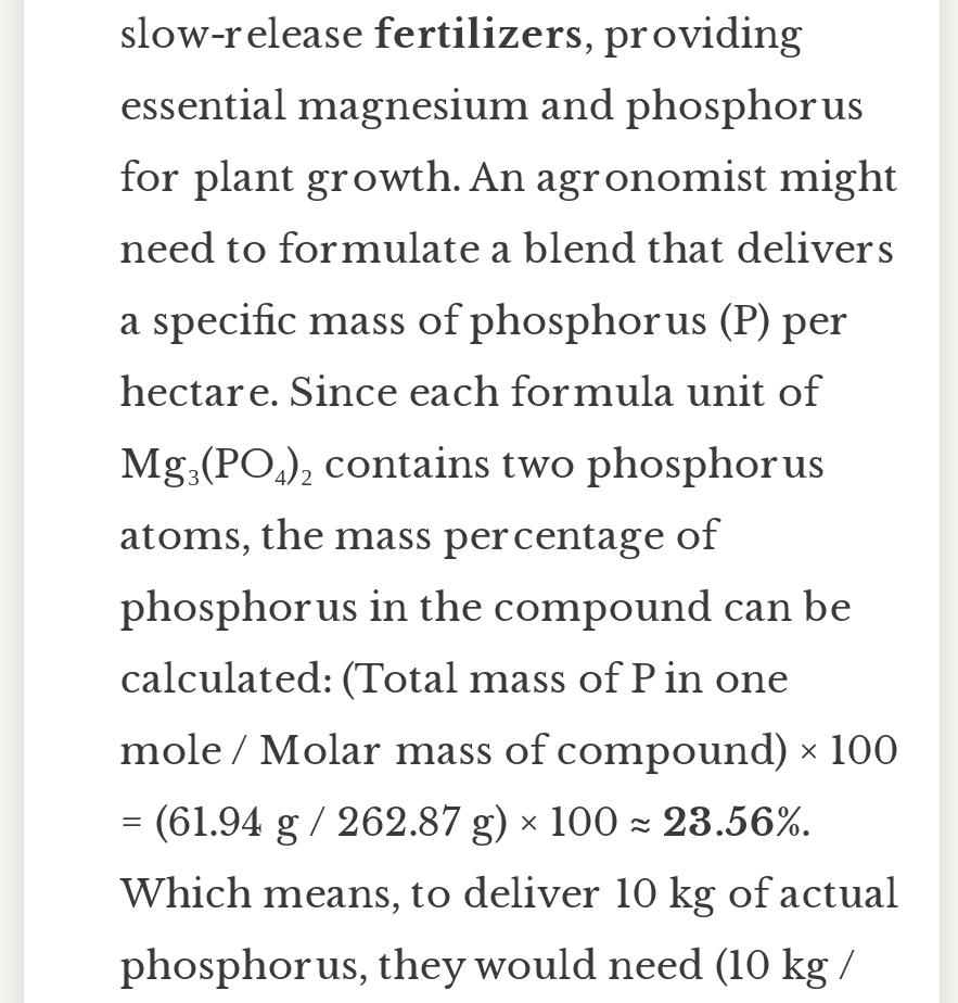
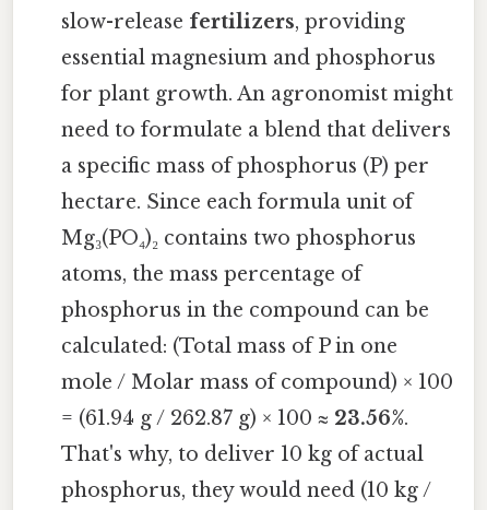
[120,870,899,917] Which means, to deliver 10 kg of actual -> [61,442,424,466] That's why, to deliver 10 kg of actual

